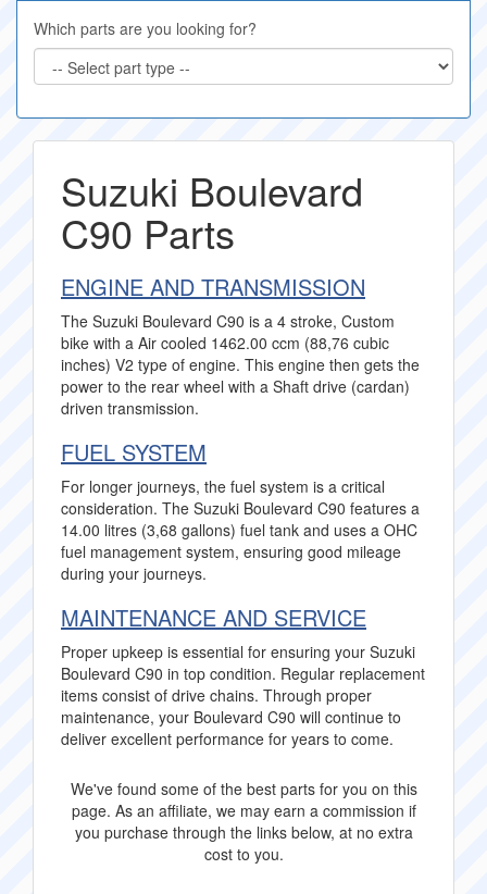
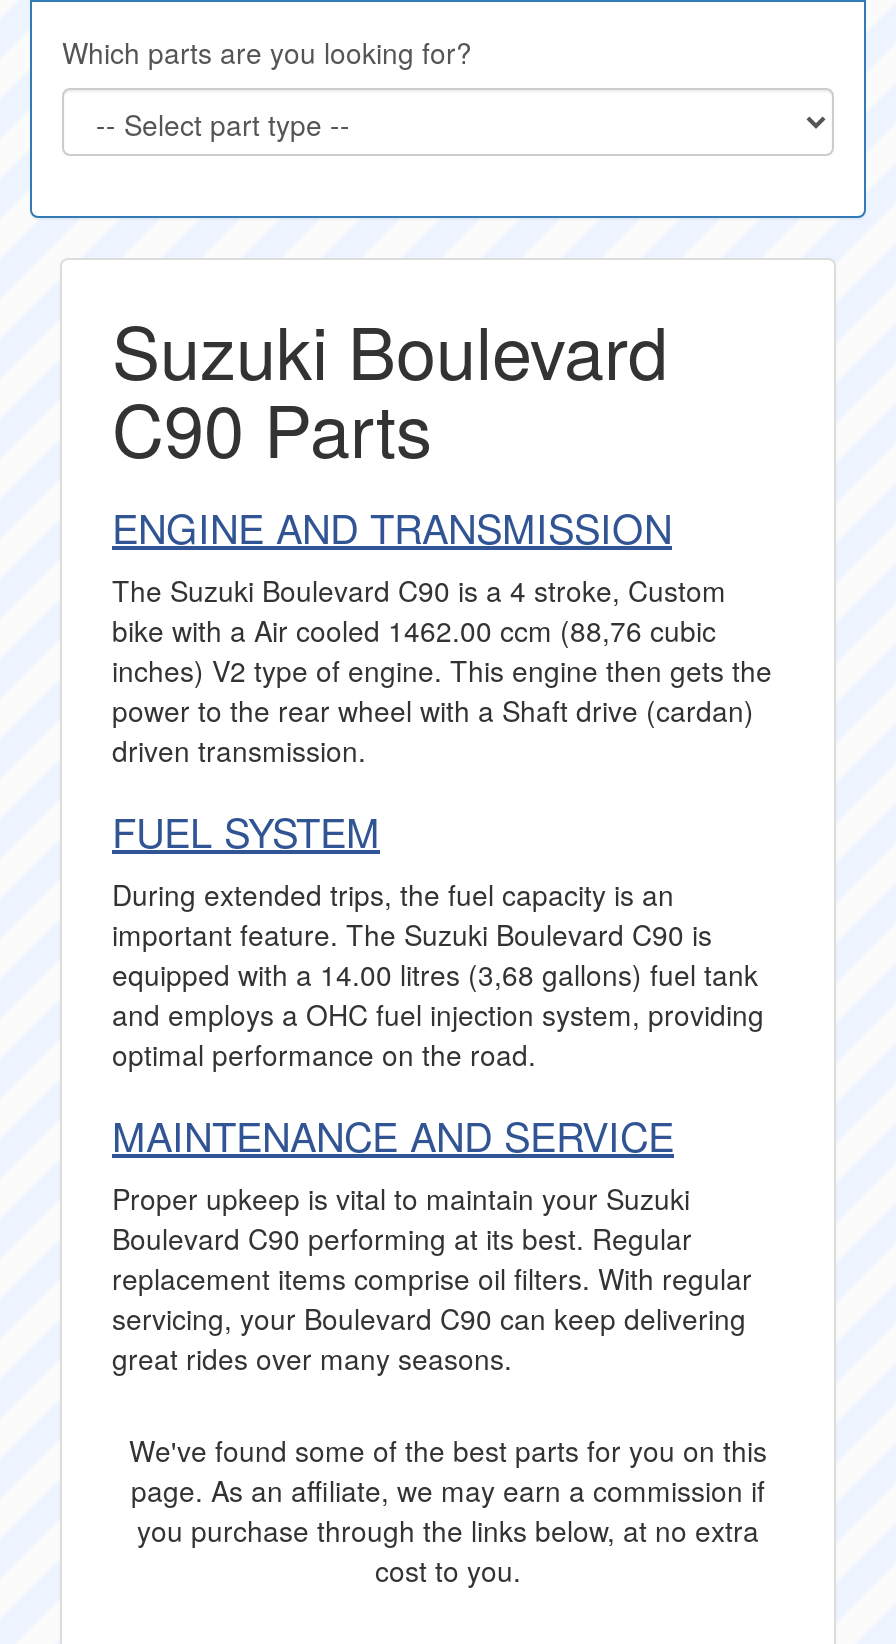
[61,475,420,584] For longer journeys, the fuel system is a critical | consideration. The Suzuki Boulevard C90 features a | 14.00 litres (3,68 gallons) fuel tank and uses a OHC | fuel management system, ensuring good mileage | during your journeys. -> [112,874,764,1074] During extended trips, the fuel capacity is an | important feature. The Suzuki Boulevard C90 is | equipped with a 14.00 litres (3,68 gallons) fuel tank | and employs a OHC fuel injection system, providing | optimal performance on the road.
[61,641,425,749] Proper upkeep is essential for ensuring your Suzuki | Boulevard C90 in top condition. Regular replacement | items consist of drive chains. Through proper | maintenance, your Boulevard C90 will continue to | deliver excellent performance for years to come. -> [112,1178,752,1378] Proper upkeep is vital to maintain your Suzuki | Boulevard C90 performing at its best. Regular | replacement items comprise oil filters. With regular | servicing, your Boulevard C90 can keep delivering | great rides over many seasons.

